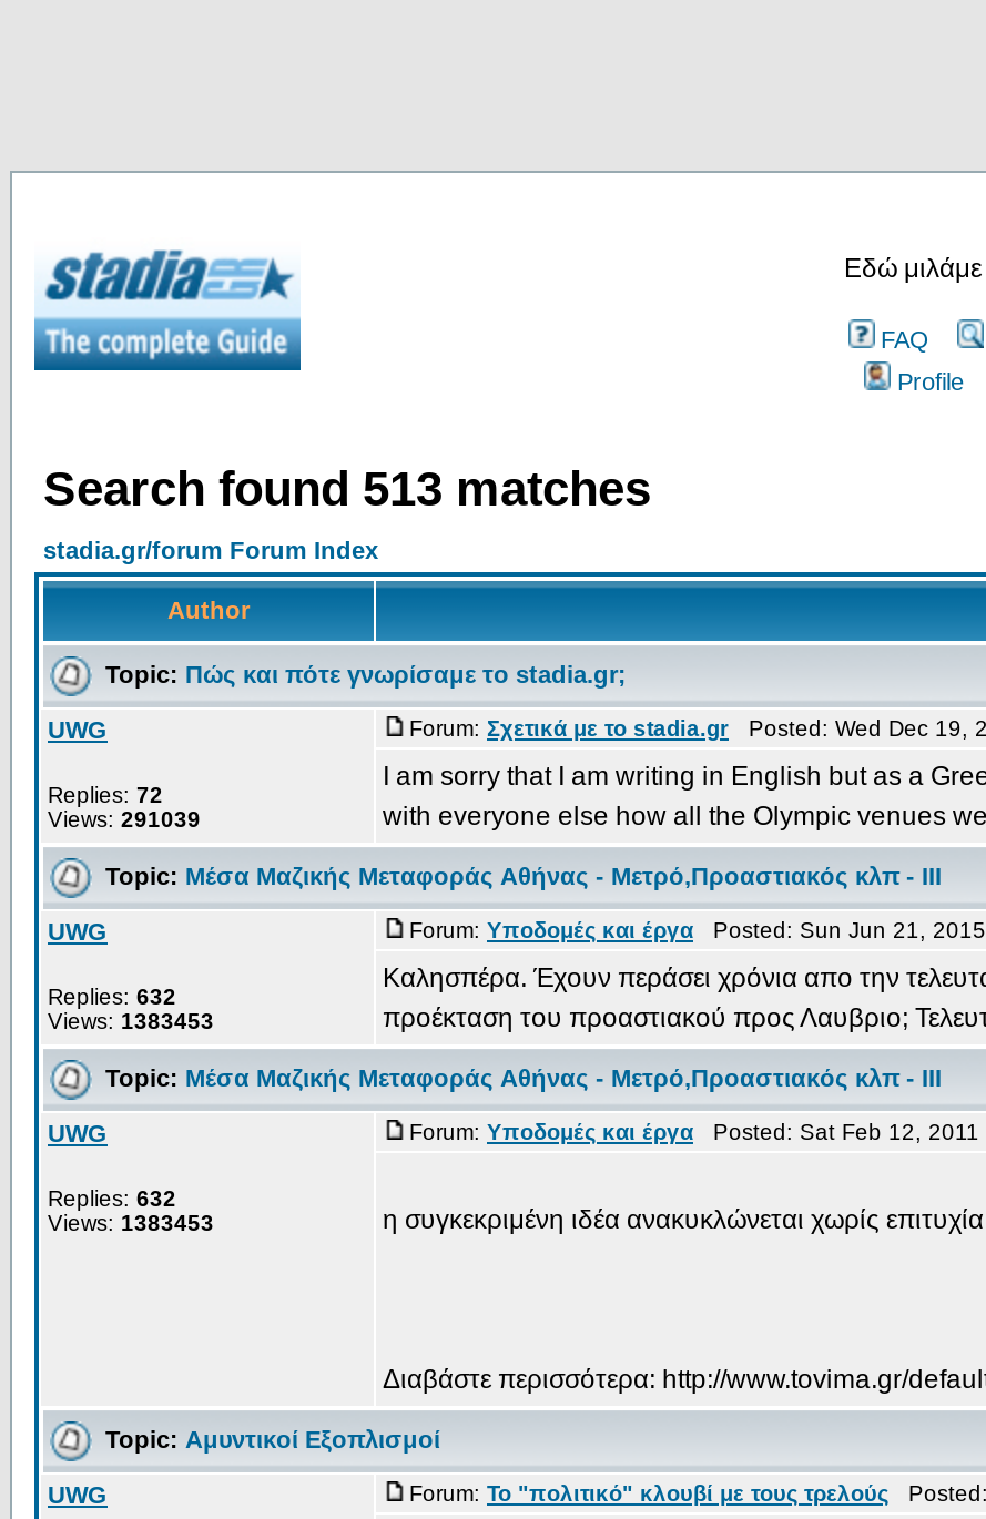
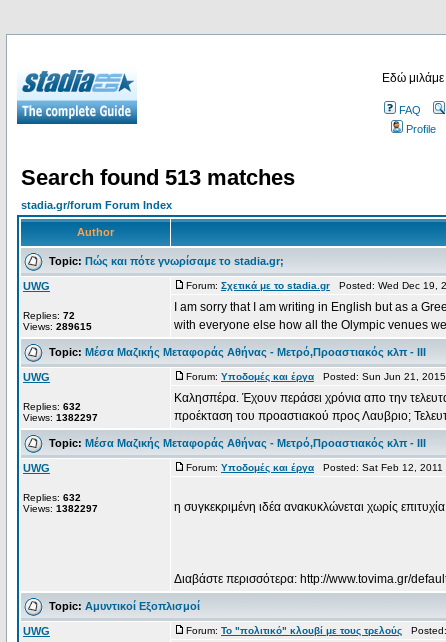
[48,807,201,832] Views: 291039 -> [23,321,92,332] Views: 289615
[48,1009,214,1033] Views: 1383453 -> [23,412,98,423] Views: 1382297
[48,1211,214,1235] Views: 1383453 -> [23,503,98,514] Views: 1382297

